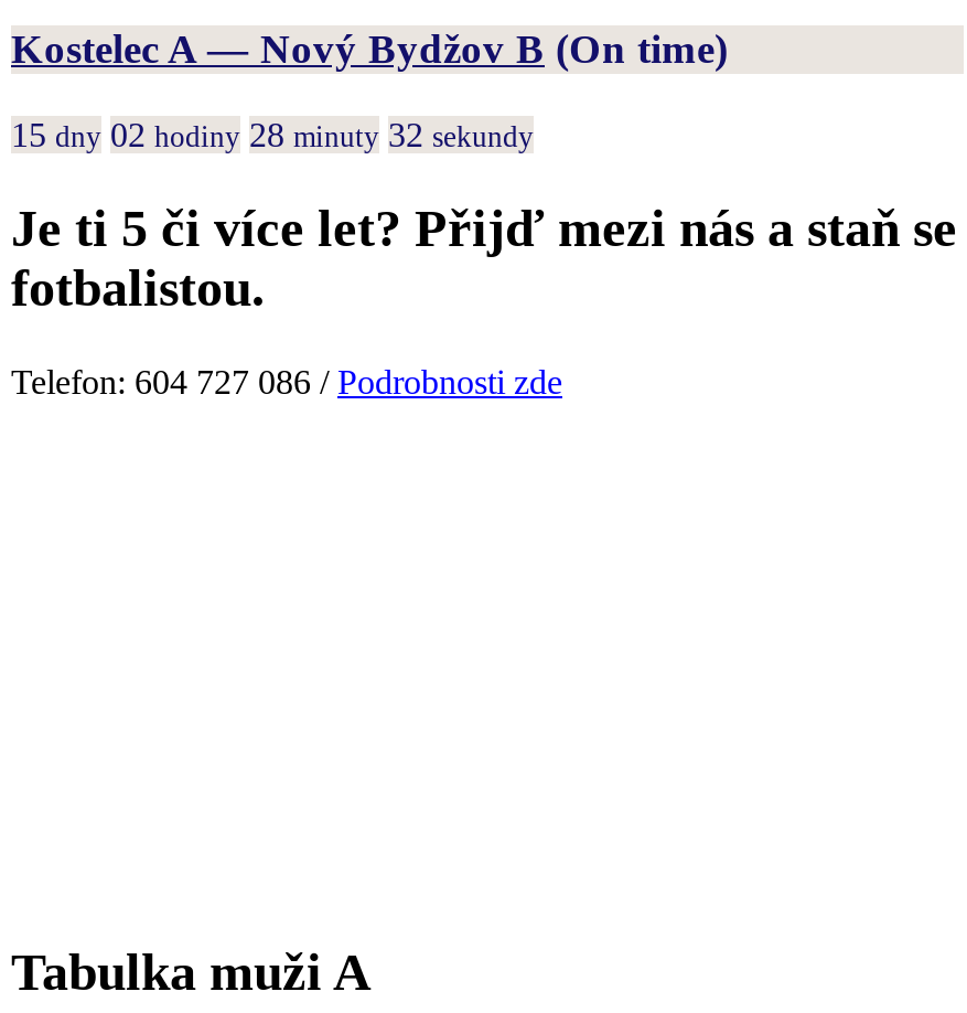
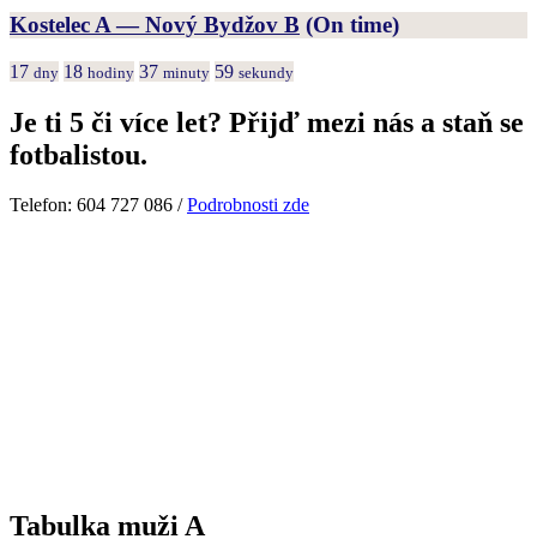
[11,115,534,153] 15 dny 02 hodiny 28 minuty 32 sekundy -> [10,61,294,81] 17 dny 18 hodiny 37 minuty 59 sekundy

